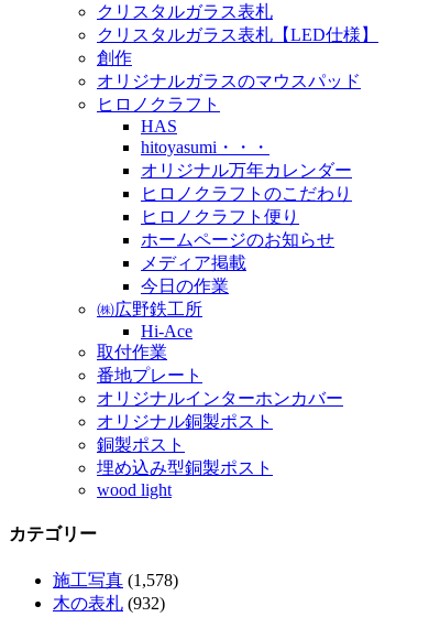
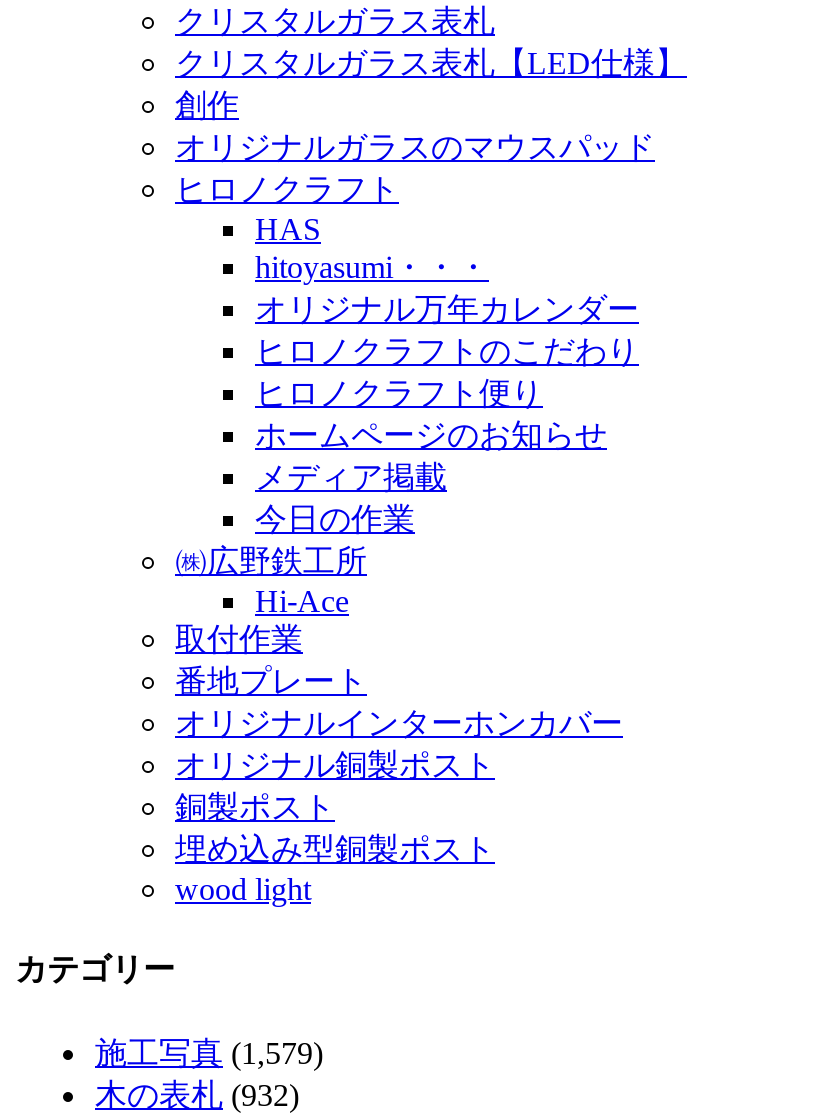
[53,571,178,590] 施工写真(1,578) -> [95,1037,323,1071] 施工写真(1,579)

